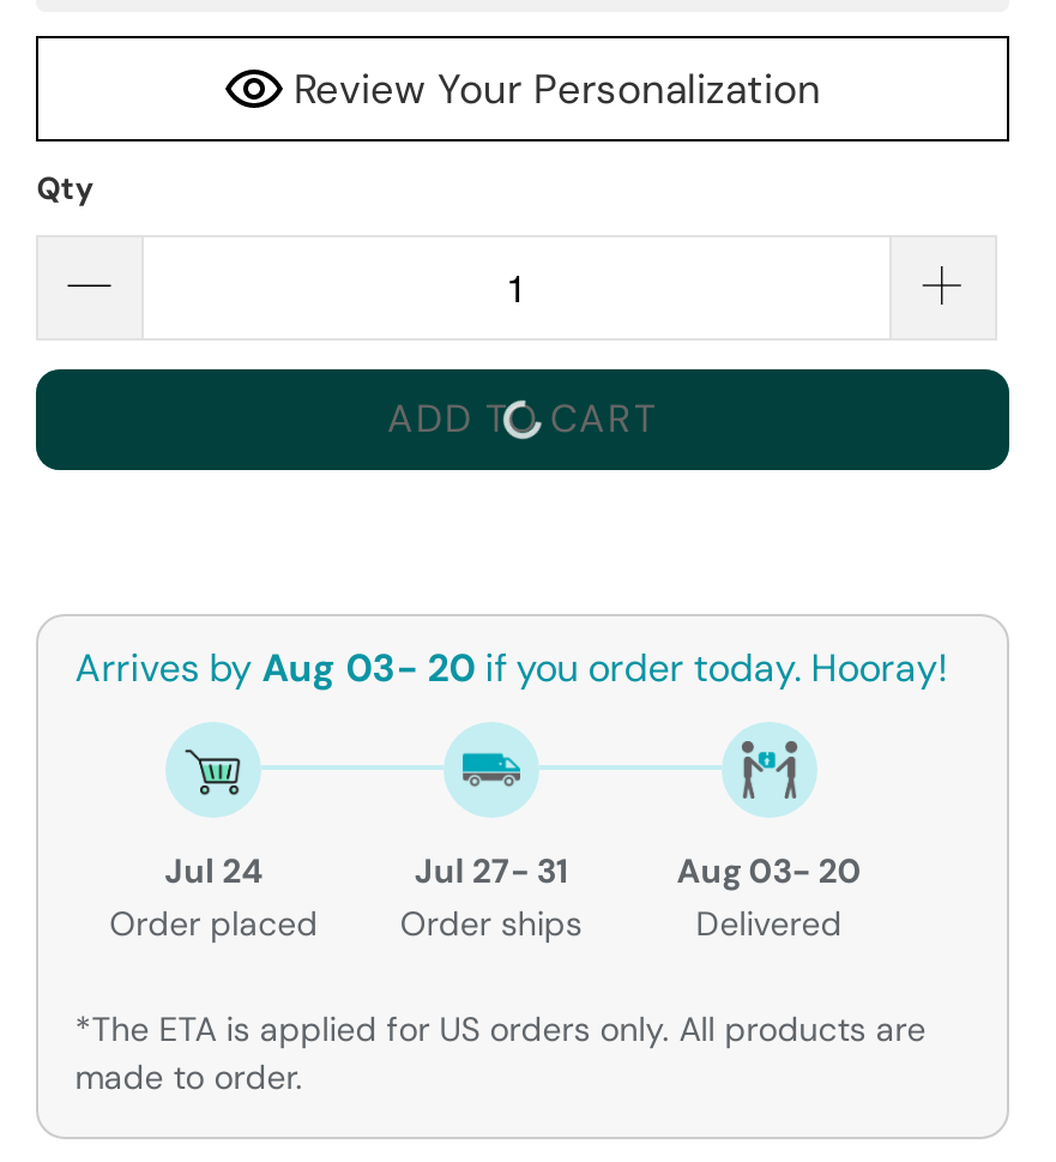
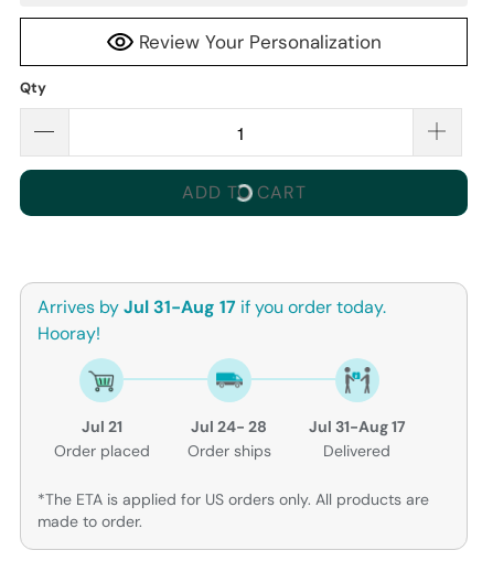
[75,642,947,692] Arrives by Aug 03- 20 if you order today. Hooray! -> [38,295,386,345] Arrives by Jul 31-Aug 17 if you order today. | Hooray!
[164,848,263,891] Jul 24 -> [81,417,122,437] Jul 21
[414,848,568,891] Jul 27- 31 -> [191,417,267,437] Jul 24- 28
[677,848,861,891] Aug 03- 20 -> [309,417,406,437] Jul 31-Aug 17

